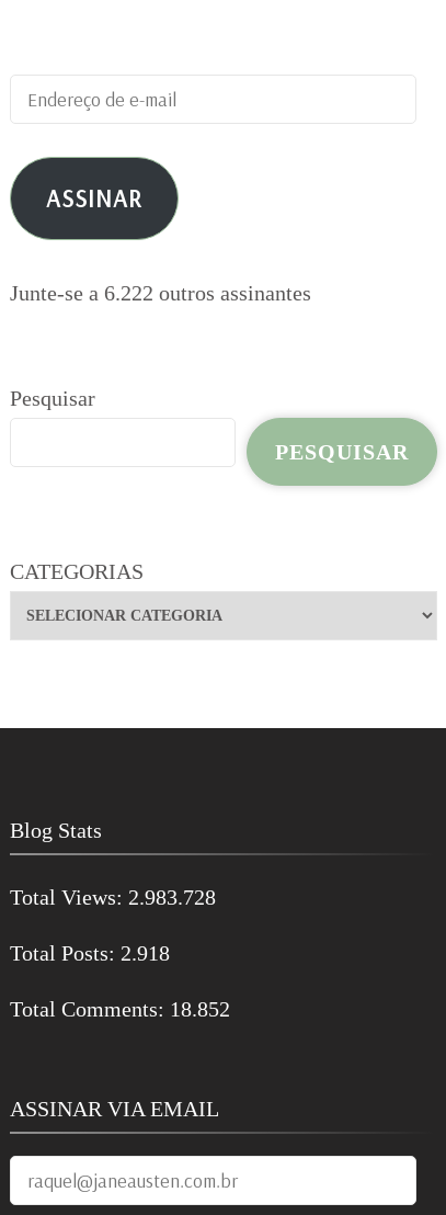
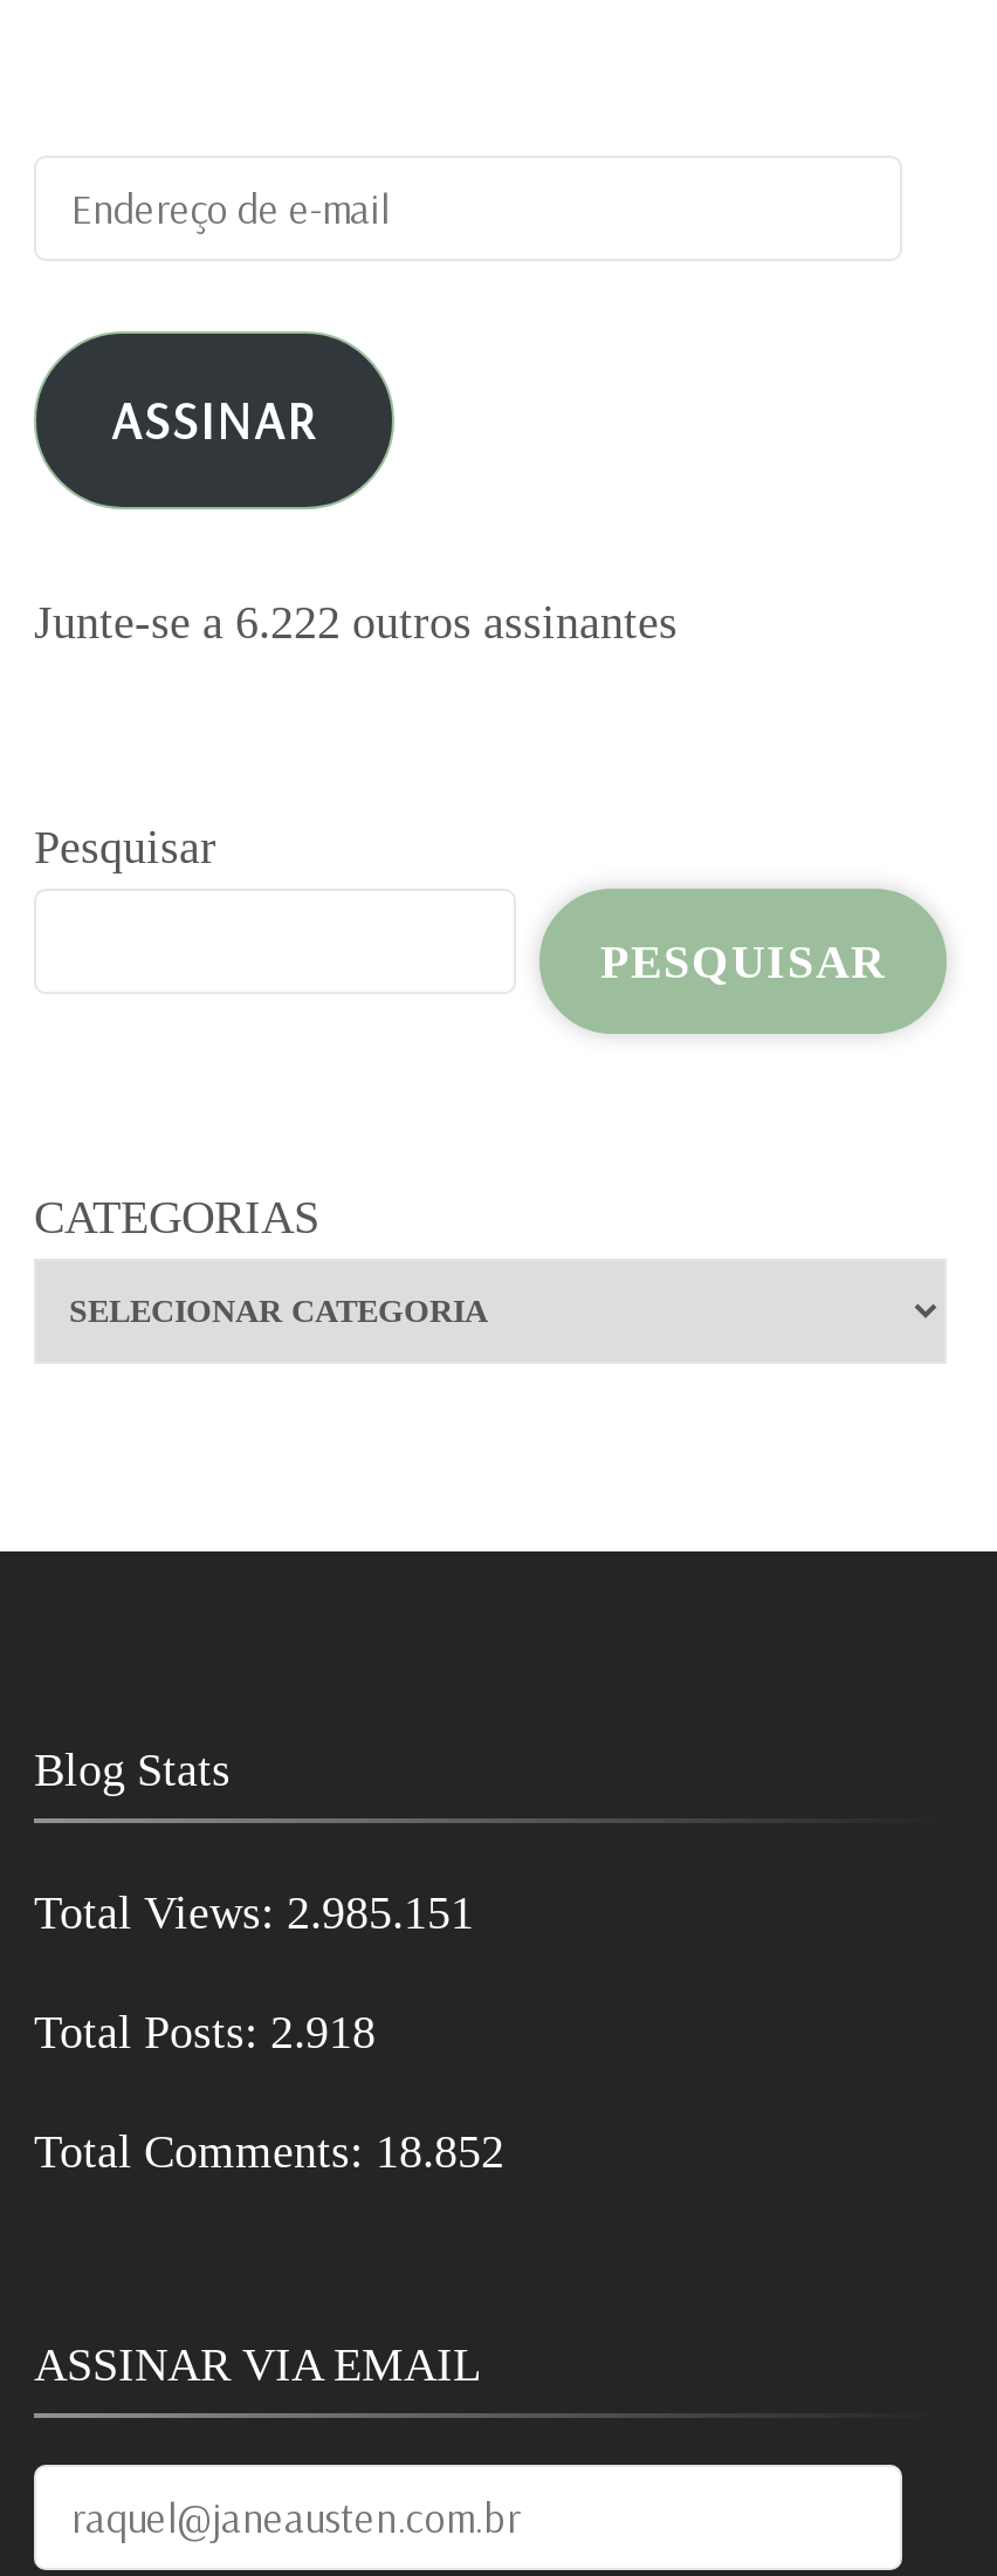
[10,885,216,909] Total Views: 2.983.728 -> [34,1887,474,1939] Total Views: 2.985.151

